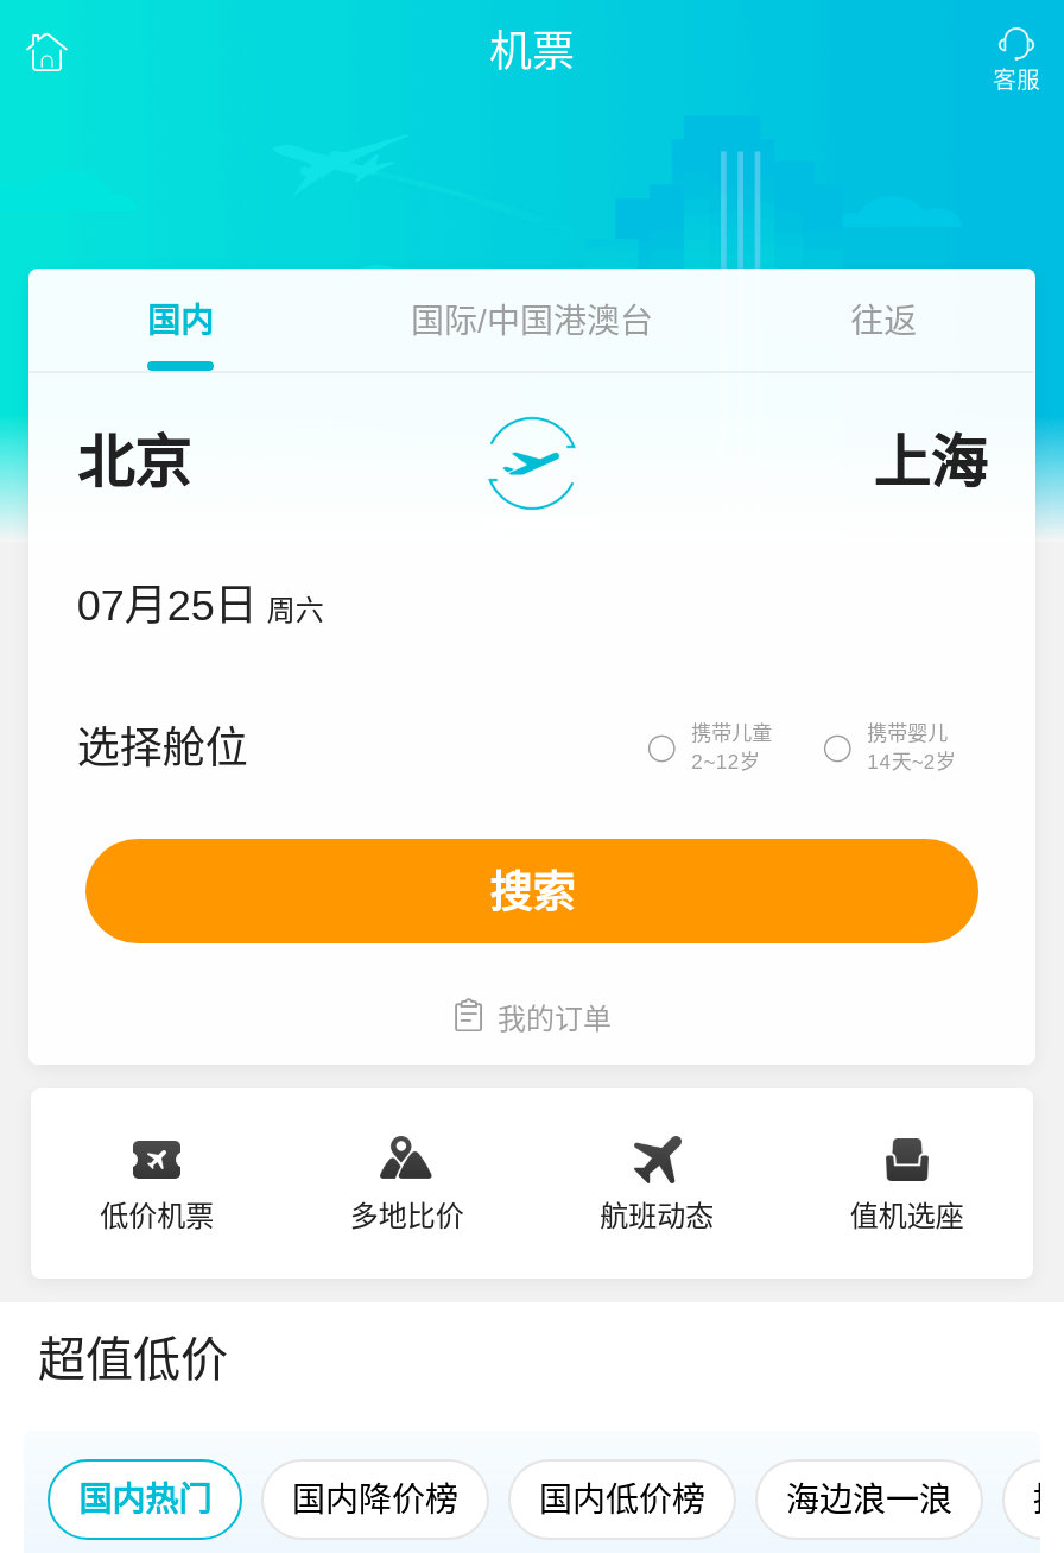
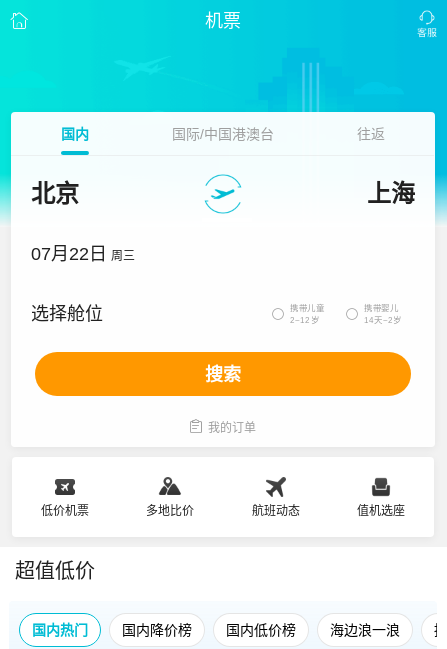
[77,582,324,630] 07月25日 周六 -> [31,244,135,264] 07月22日 周三

